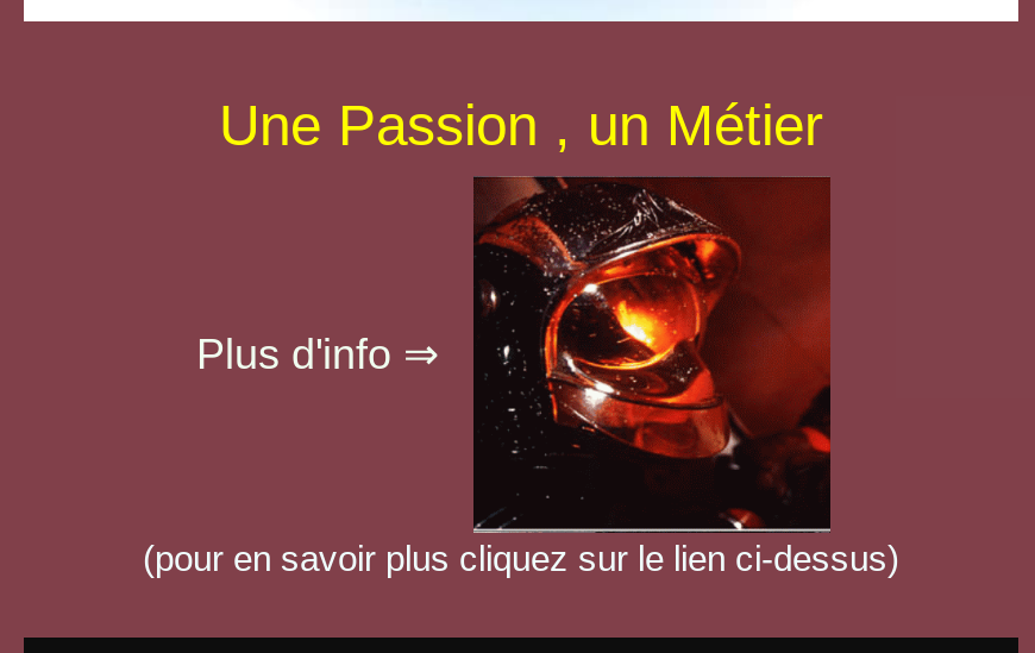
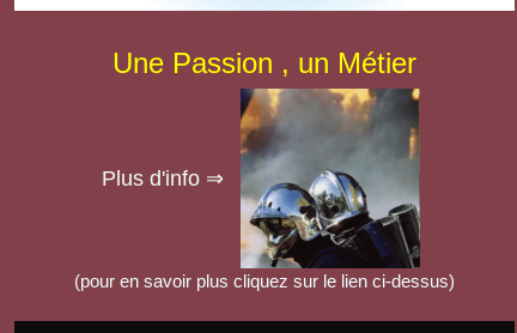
[471,174,833,533] [image] -> [239,87,421,268] [image]

